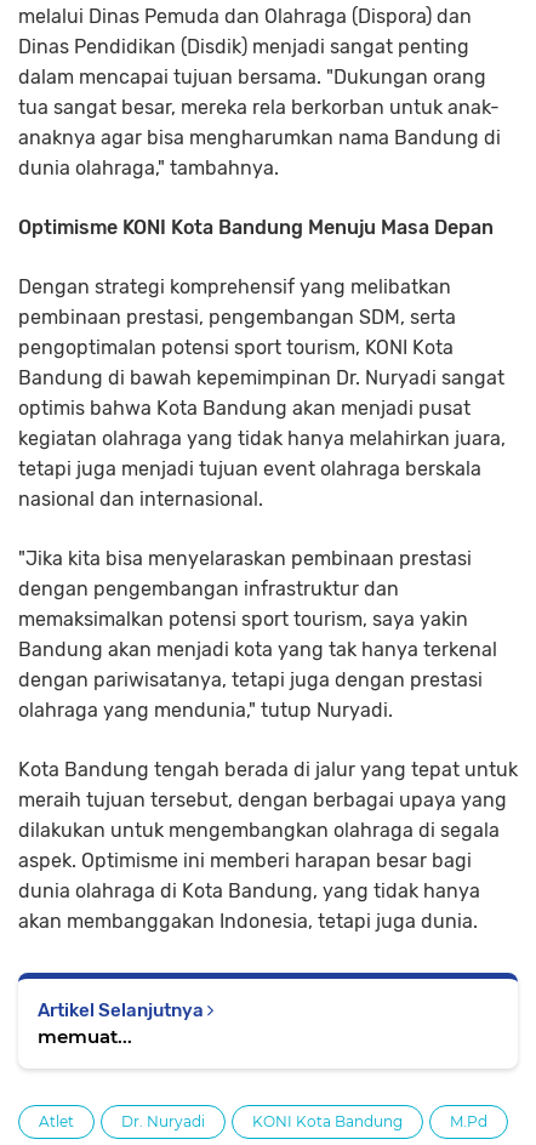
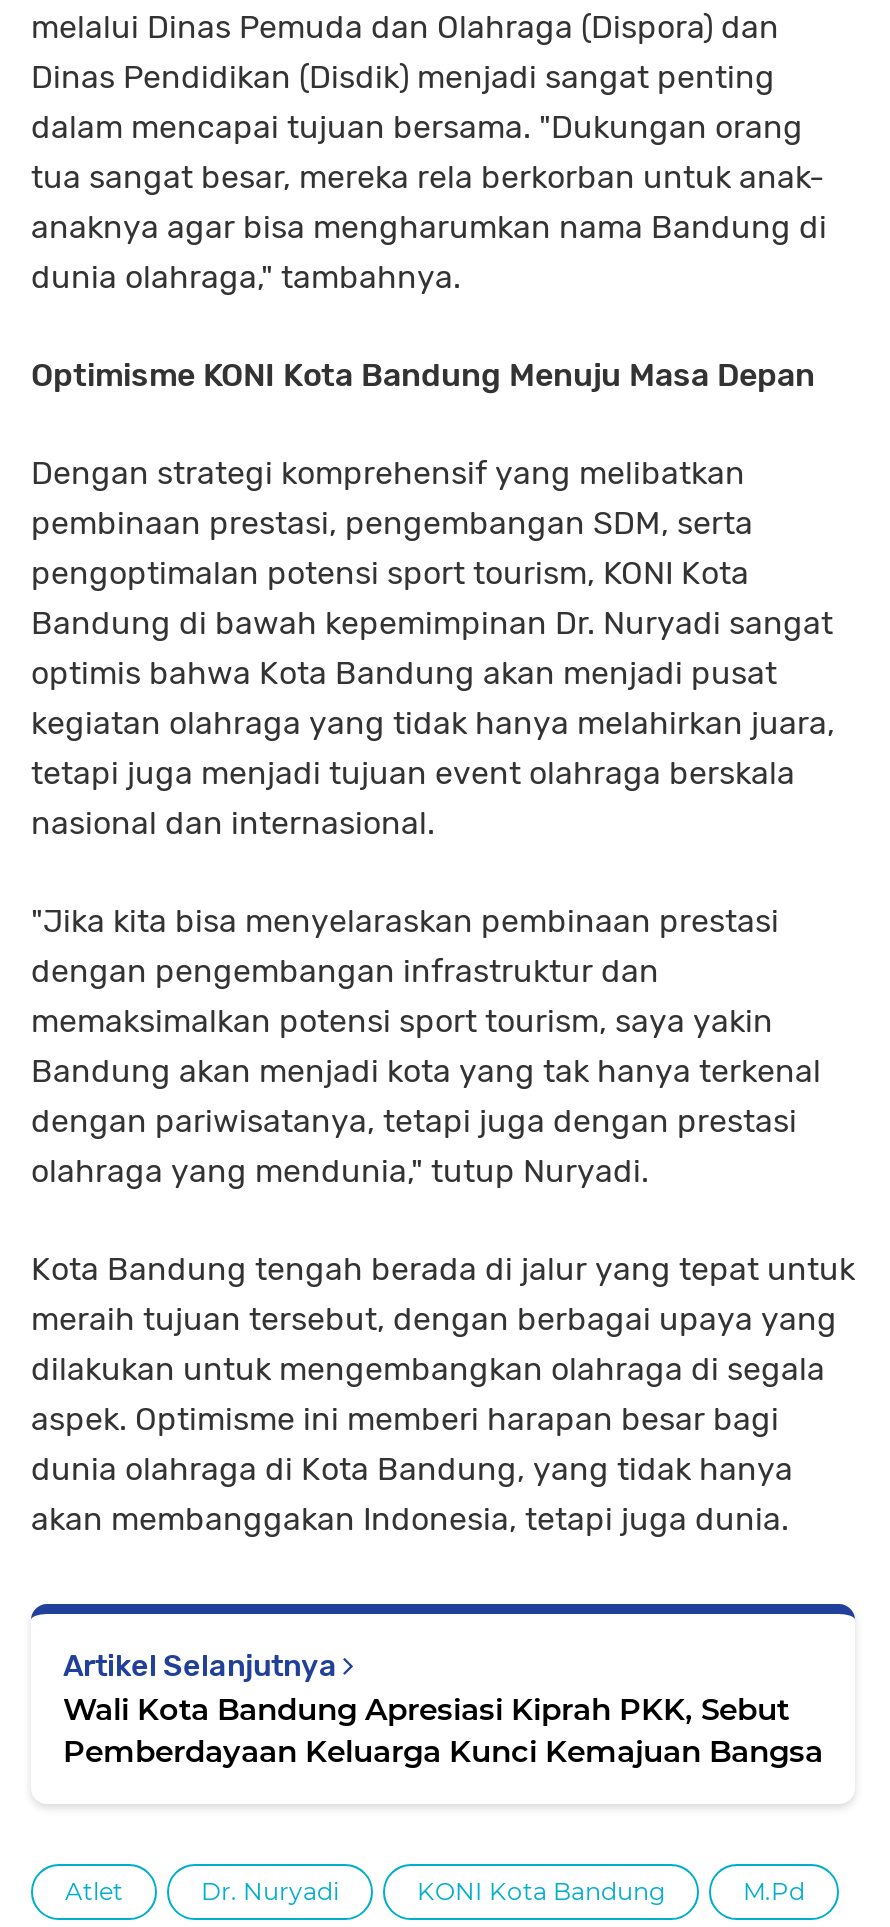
[38,1025,132,1048] memuat... -> [63,1690,823,1770] Wali Kota Bandung Apresiasi Kiprah PKK, Sebut | Pemberdayaan Keluarga Kunci Kemajuan Bangsa

